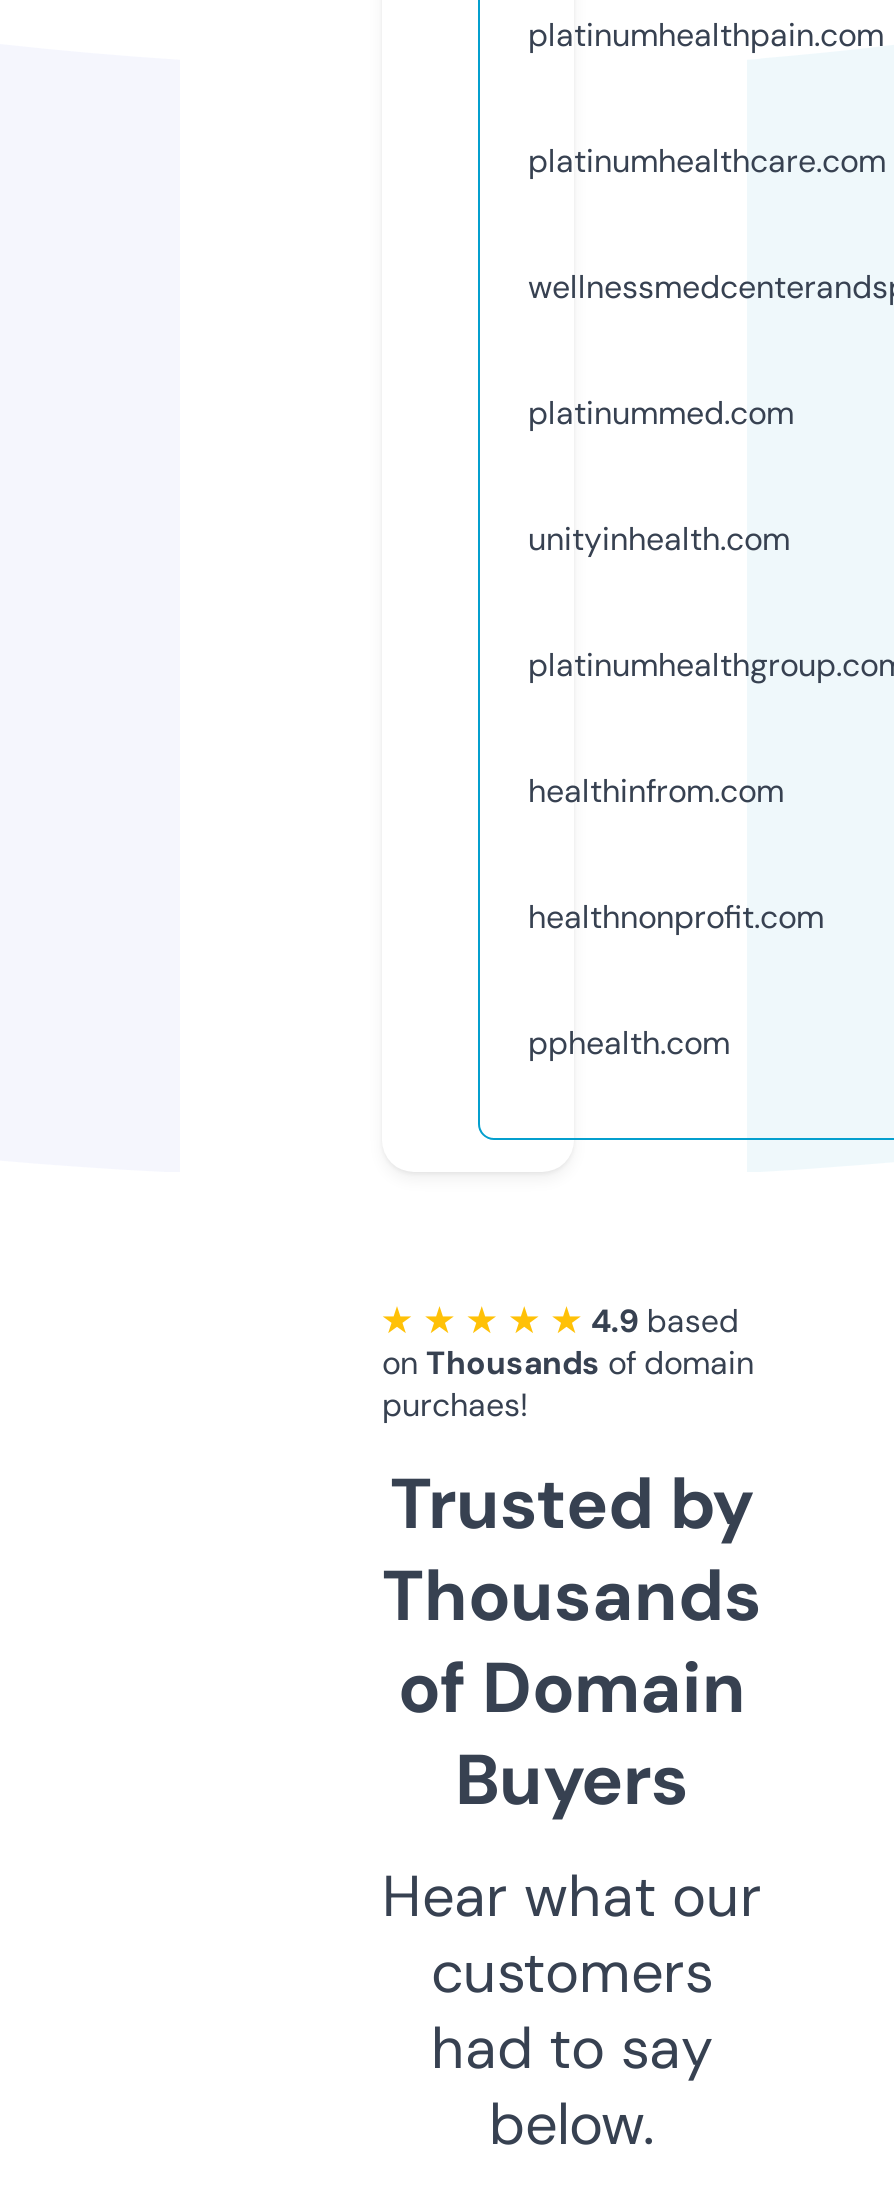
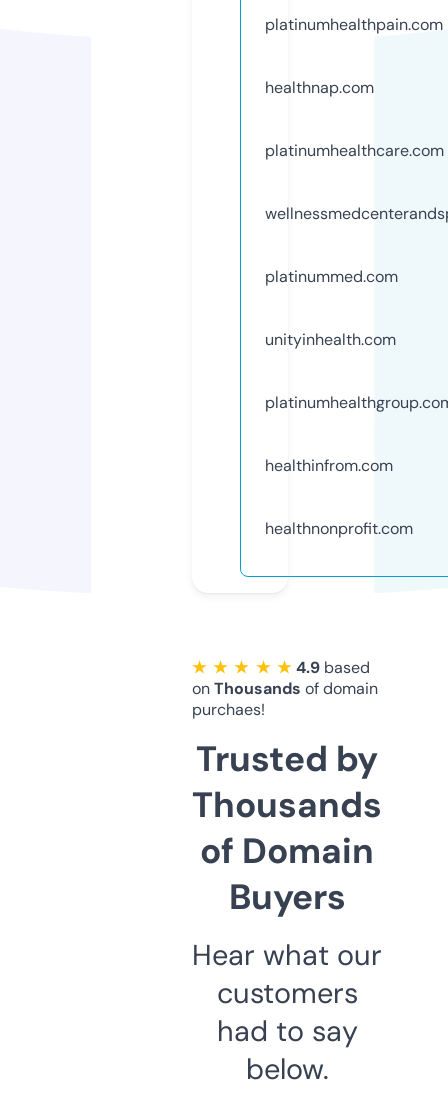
none -> [265,77,374,98] healthnap.com
moved [528,140,886,938] -> [265,140,444,539]: platinumhealthcare.com | platinummed.com | unityinhealth.com | healthinfrom.com | healthnonprofit.com
[528,1022,730,1064] pphealth.com -> none

